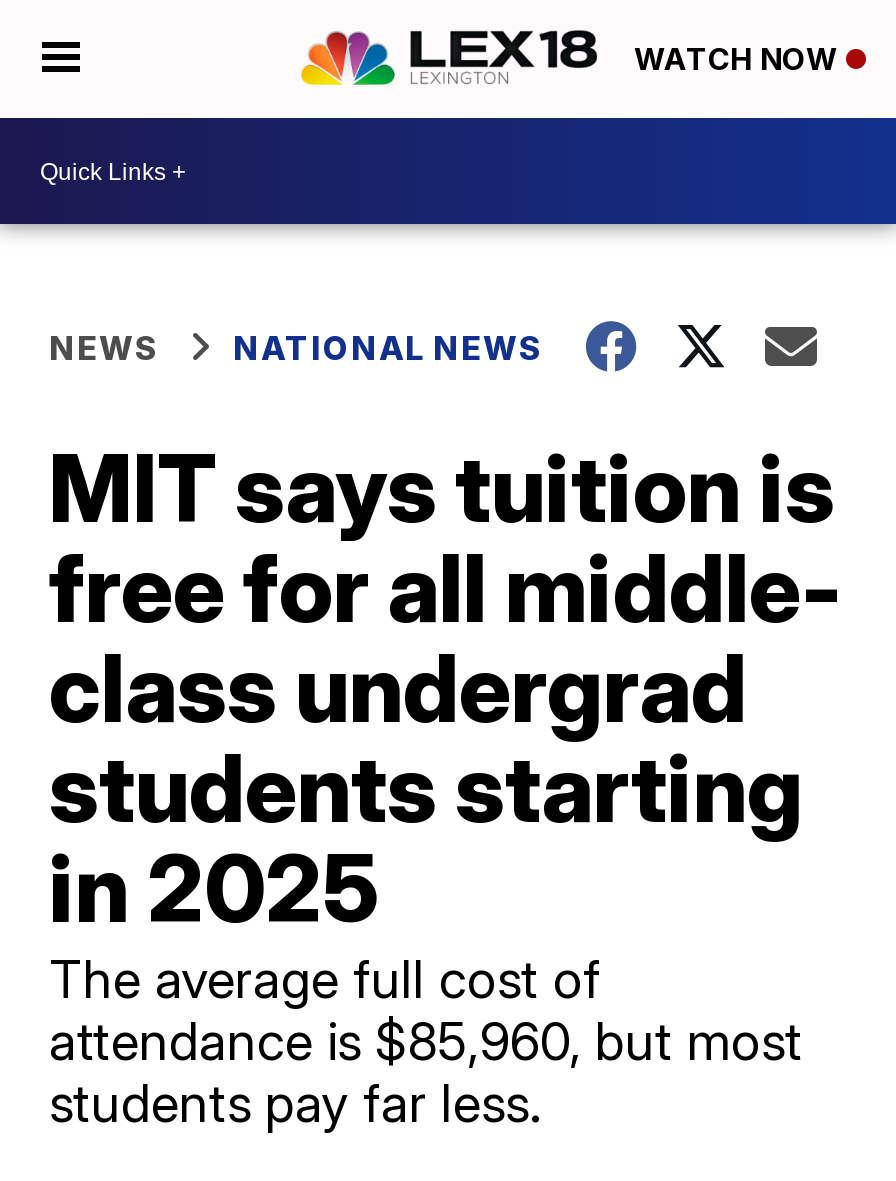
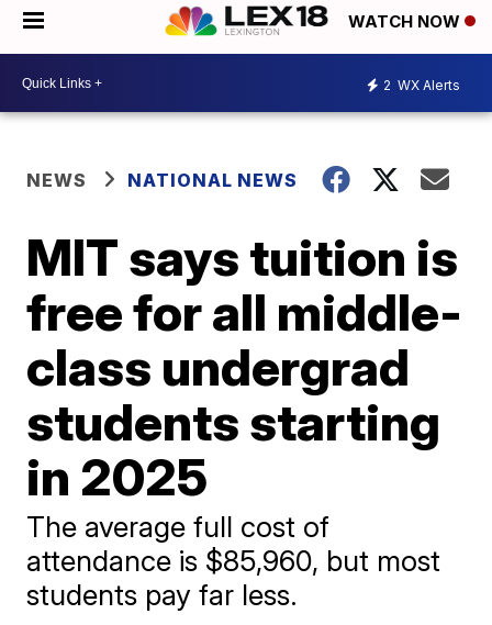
none -> [383,76,460,93] 2 WX Alerts

